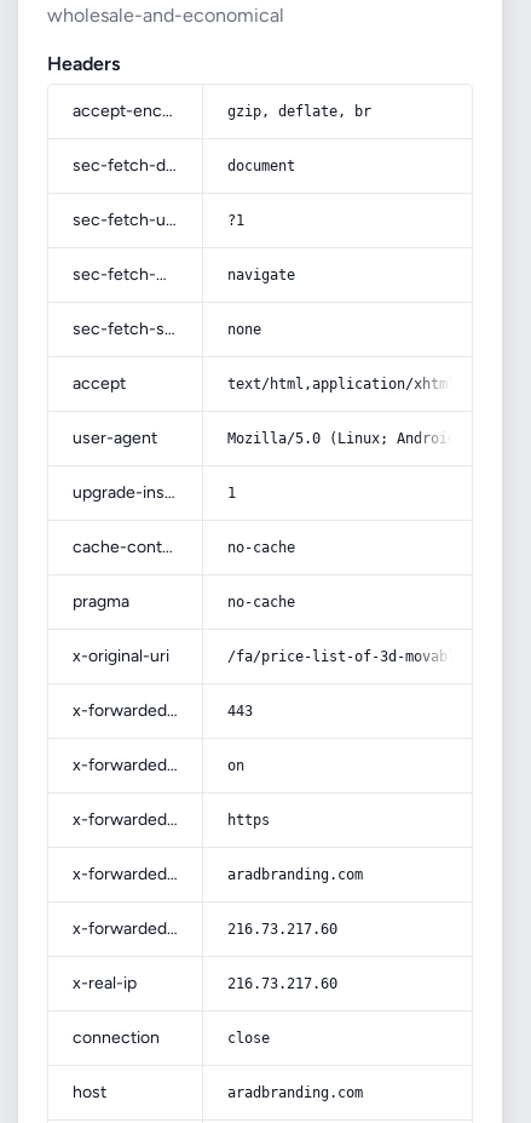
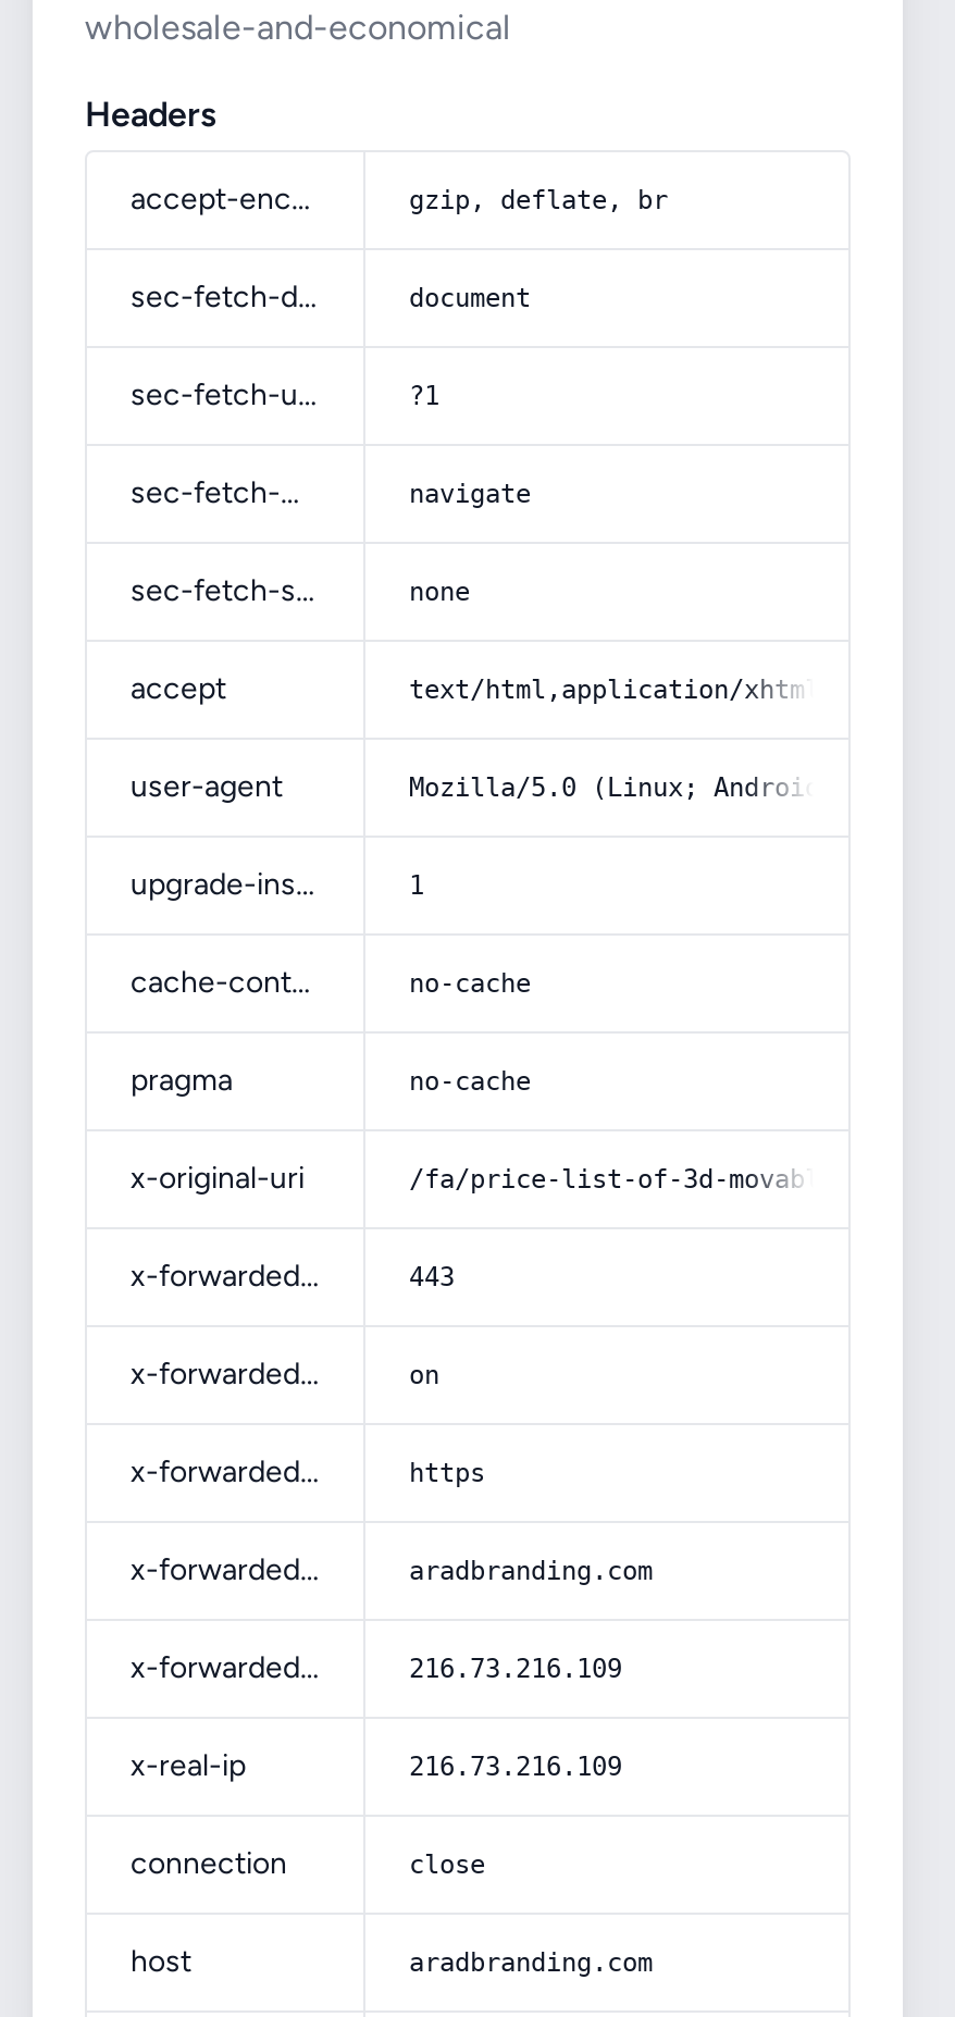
[227,921,337,938] 216.73.217.60 -> [409,1654,622,1684] 216.73.216.109
[227,975,337,992] 216.73.217.60 -> [409,1752,622,1782] 216.73.216.109

